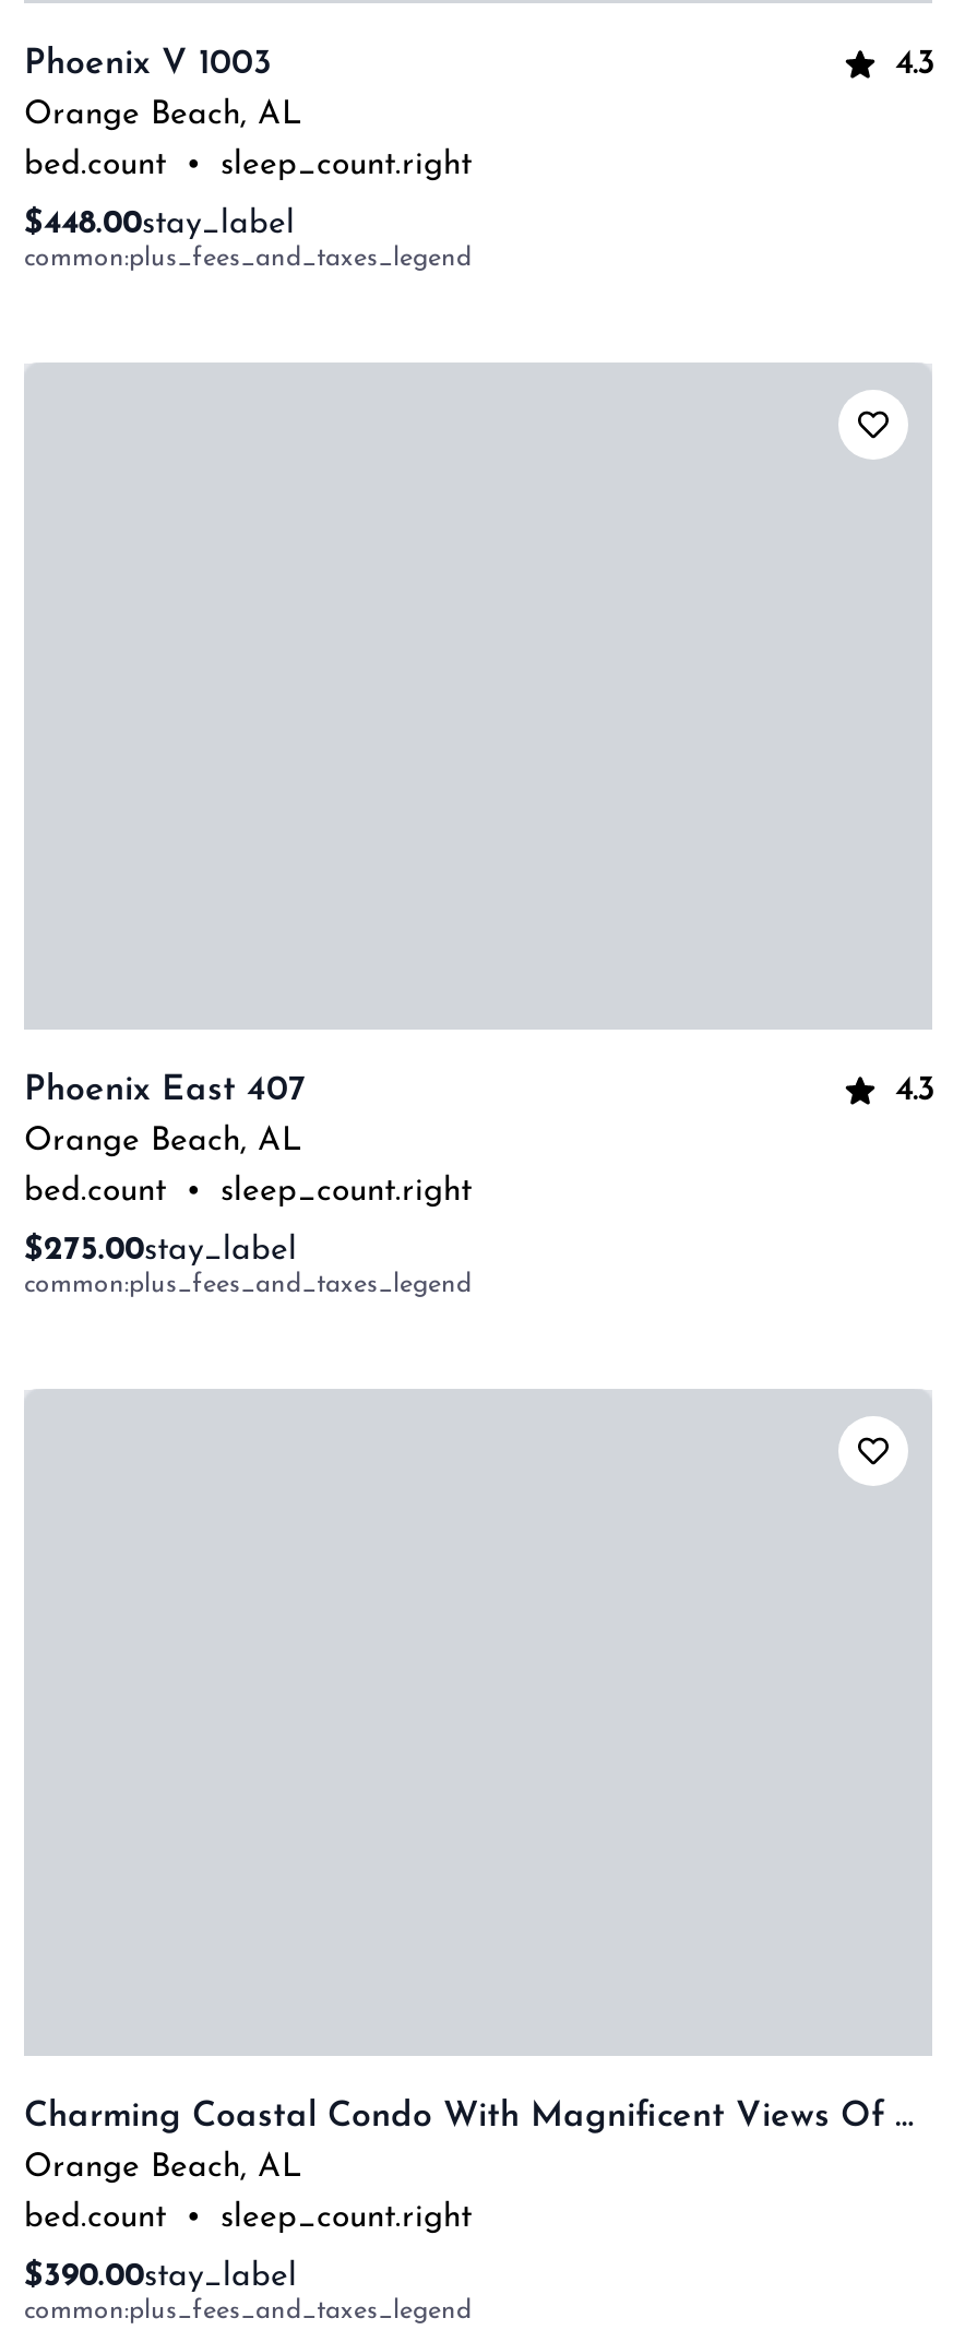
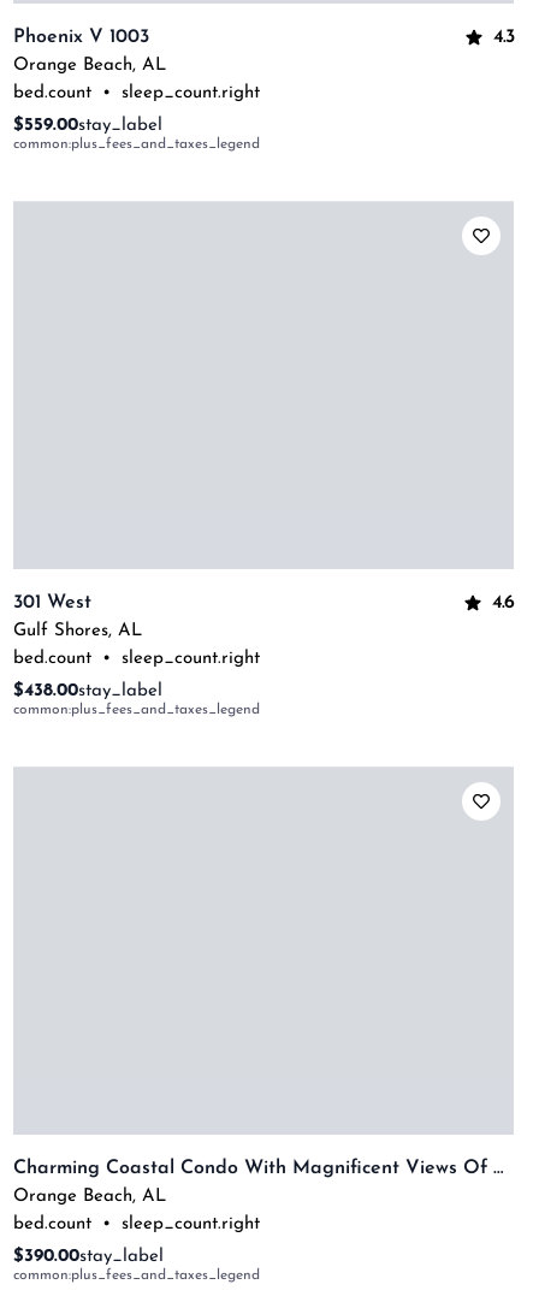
[24,209,295,241] $448.00stay_label -> [13,117,162,135] $559.00stay_label
[24,1072,932,1108] Phoenix East 407 | 4.3 -> [13,593,514,612] 301 West | 4.6
[24,1126,301,1158] Orange Beach, AL -> [13,622,142,640] Gulf Shores, AL
[24,1235,297,1268] $275.00stay_label -> [13,682,162,700] $438.00stay_label

